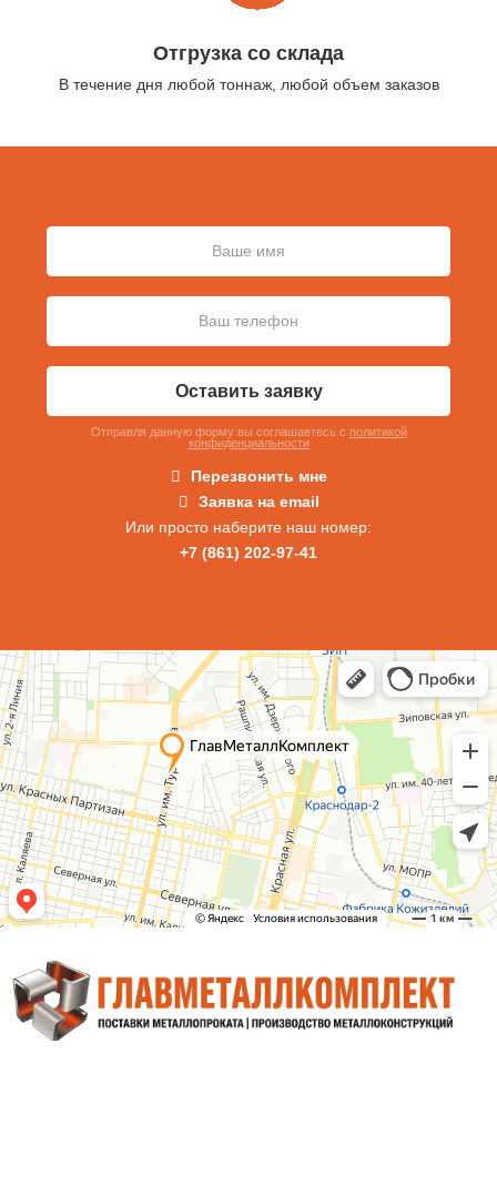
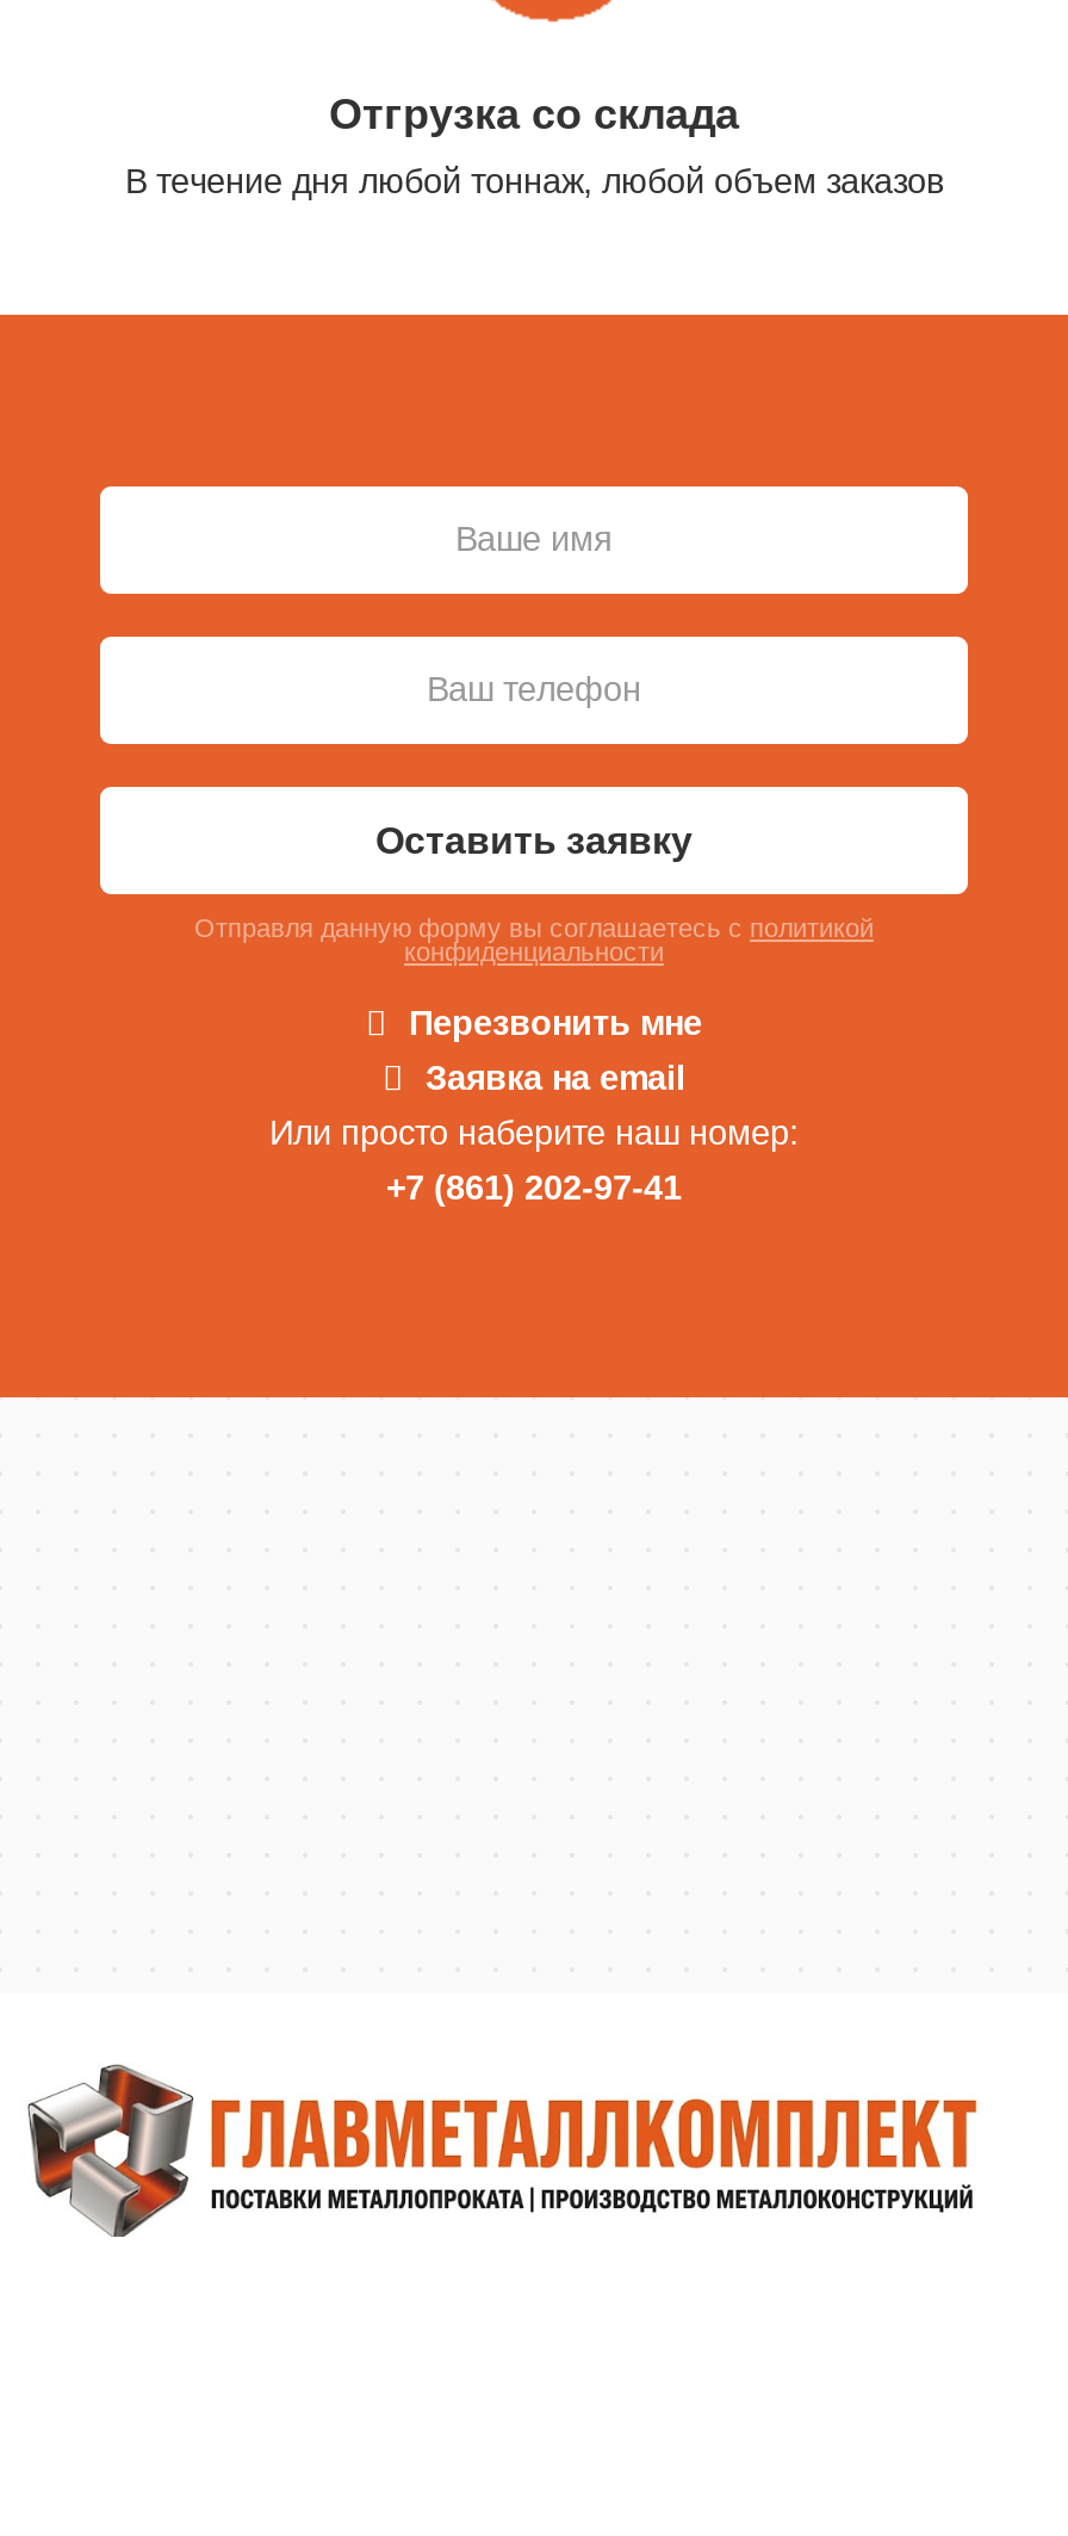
[3,649,494,929] [image] -> none

